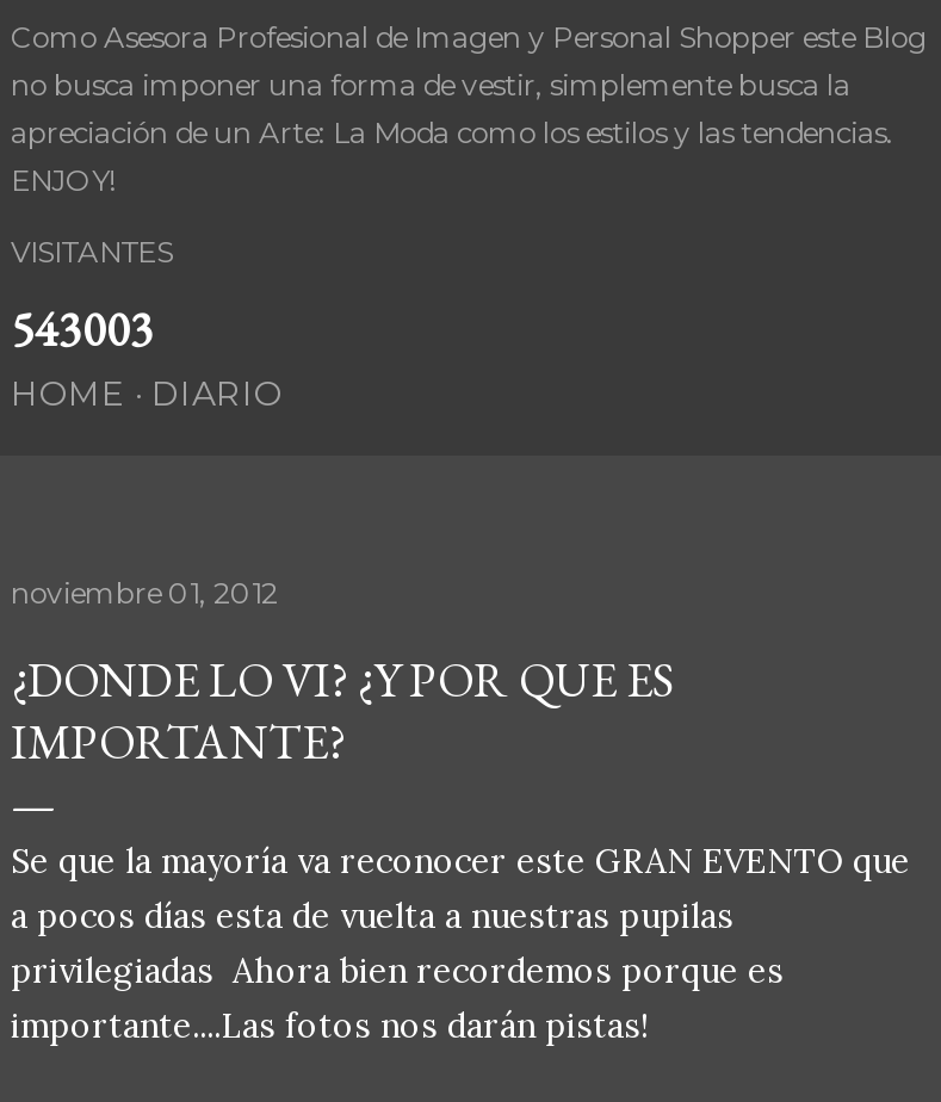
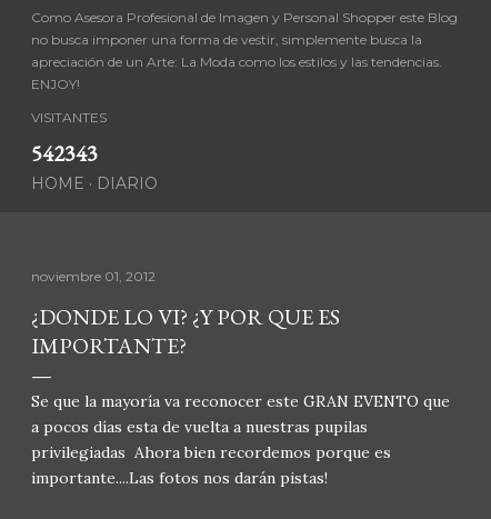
[11,298,154,360] 543003 -> [31,139,98,168] 542343

